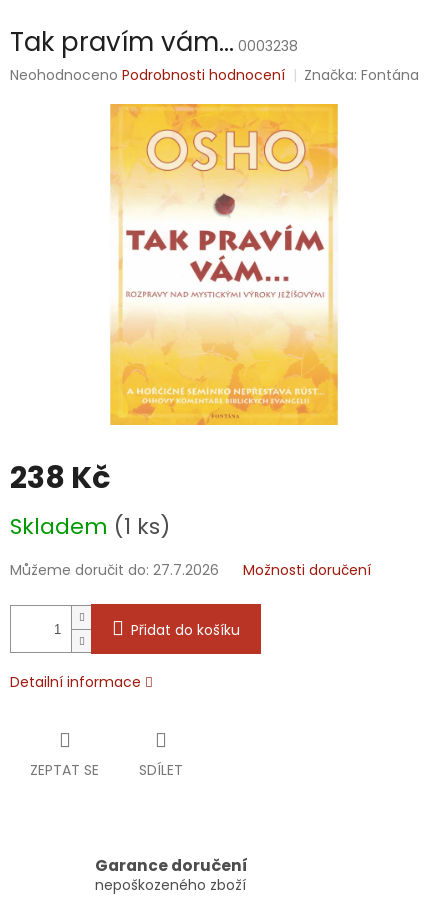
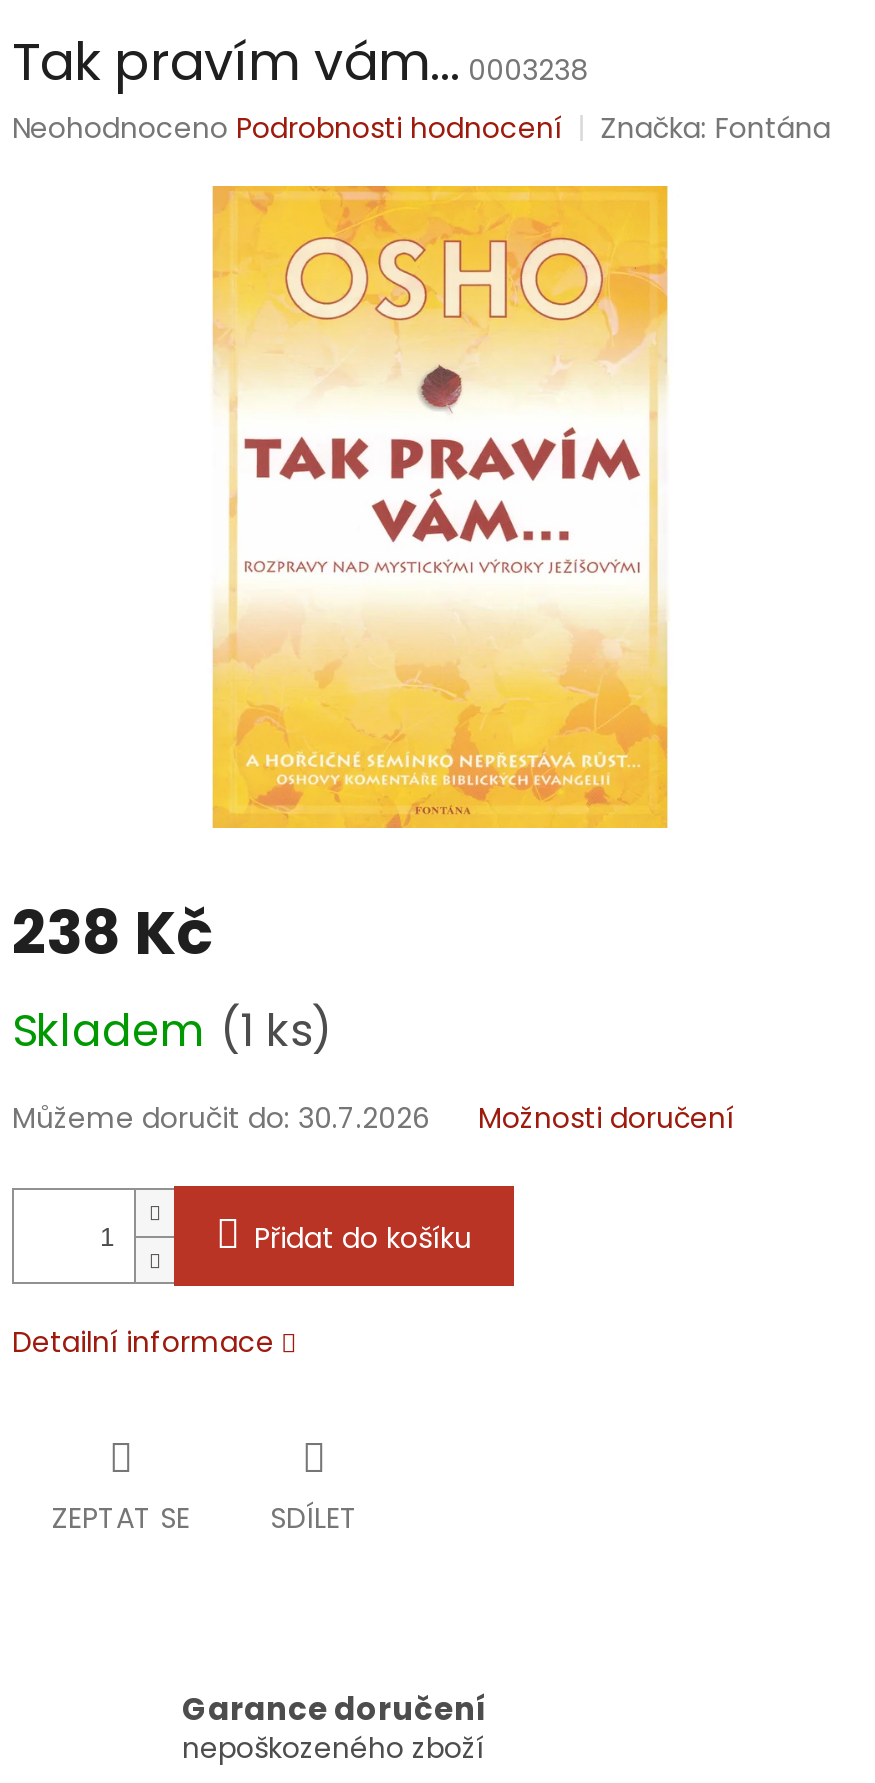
[10,560,219,580] Můžeme doručit do: 27.7.2026 -> [12,1099,430,1139] Můžeme doručit do: 30.7.2026

